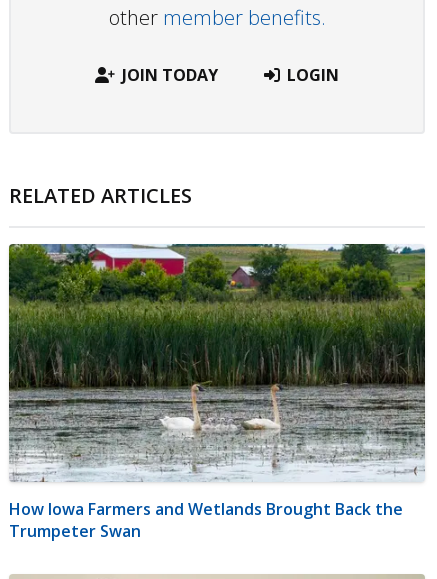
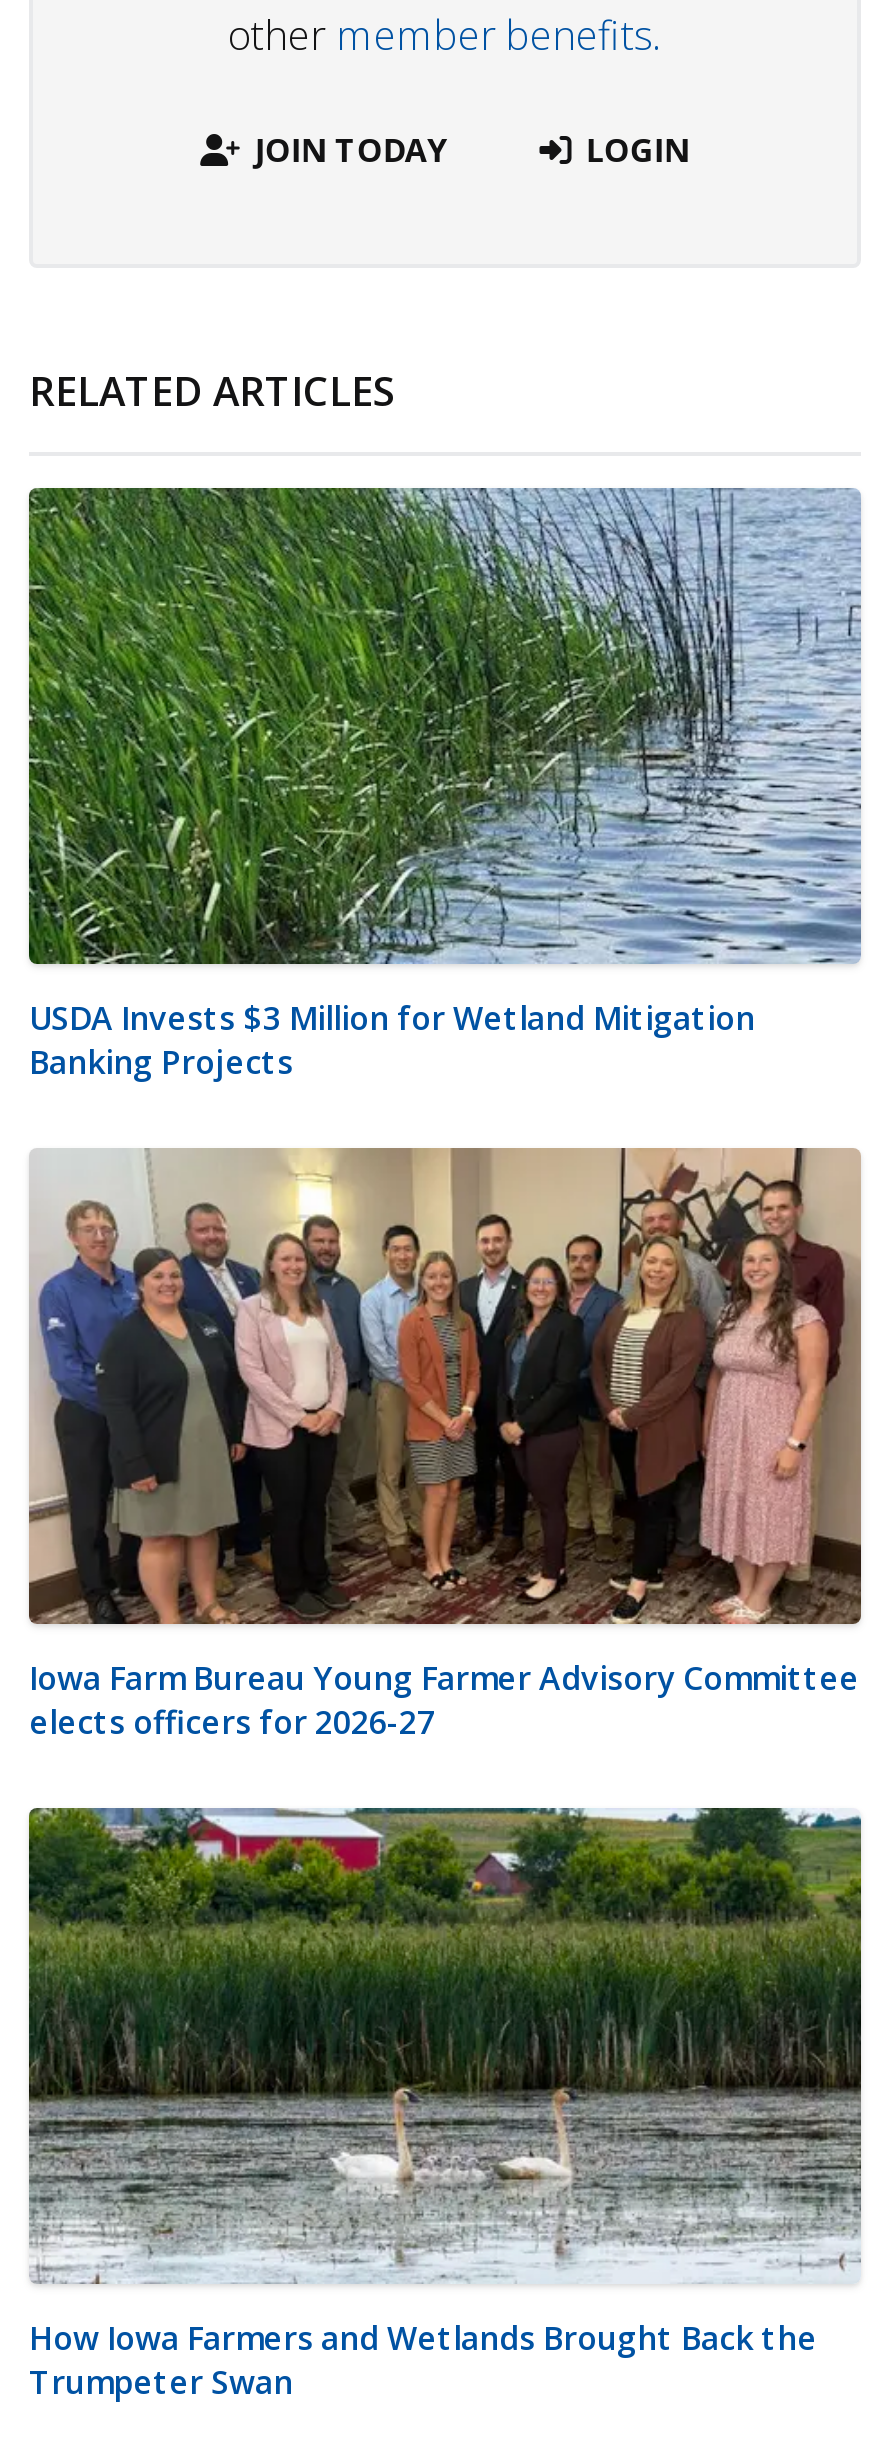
none -> [27,486,863,1084] [image] | USDA Invests $3 Million for Wetland Mitigation | Banking Projects
none -> [27,1146,861,1744] [image] | Iowa Farm Bureau Young Farmer Advisory Committee | elects officers for 2026-27

